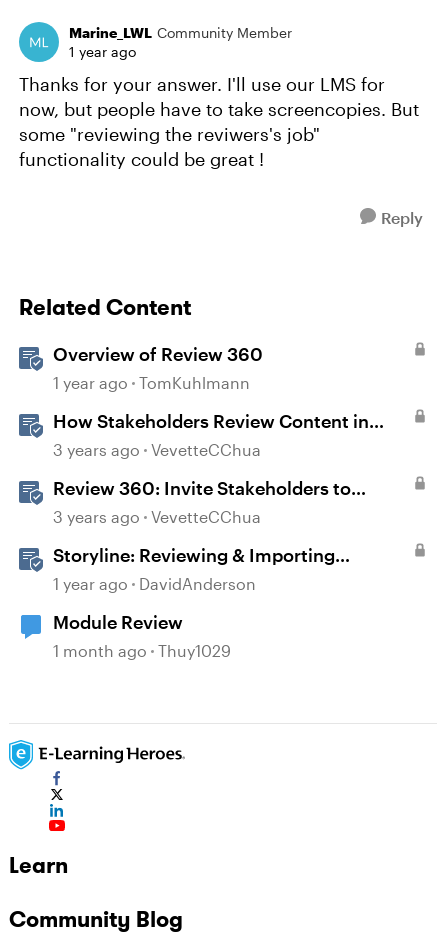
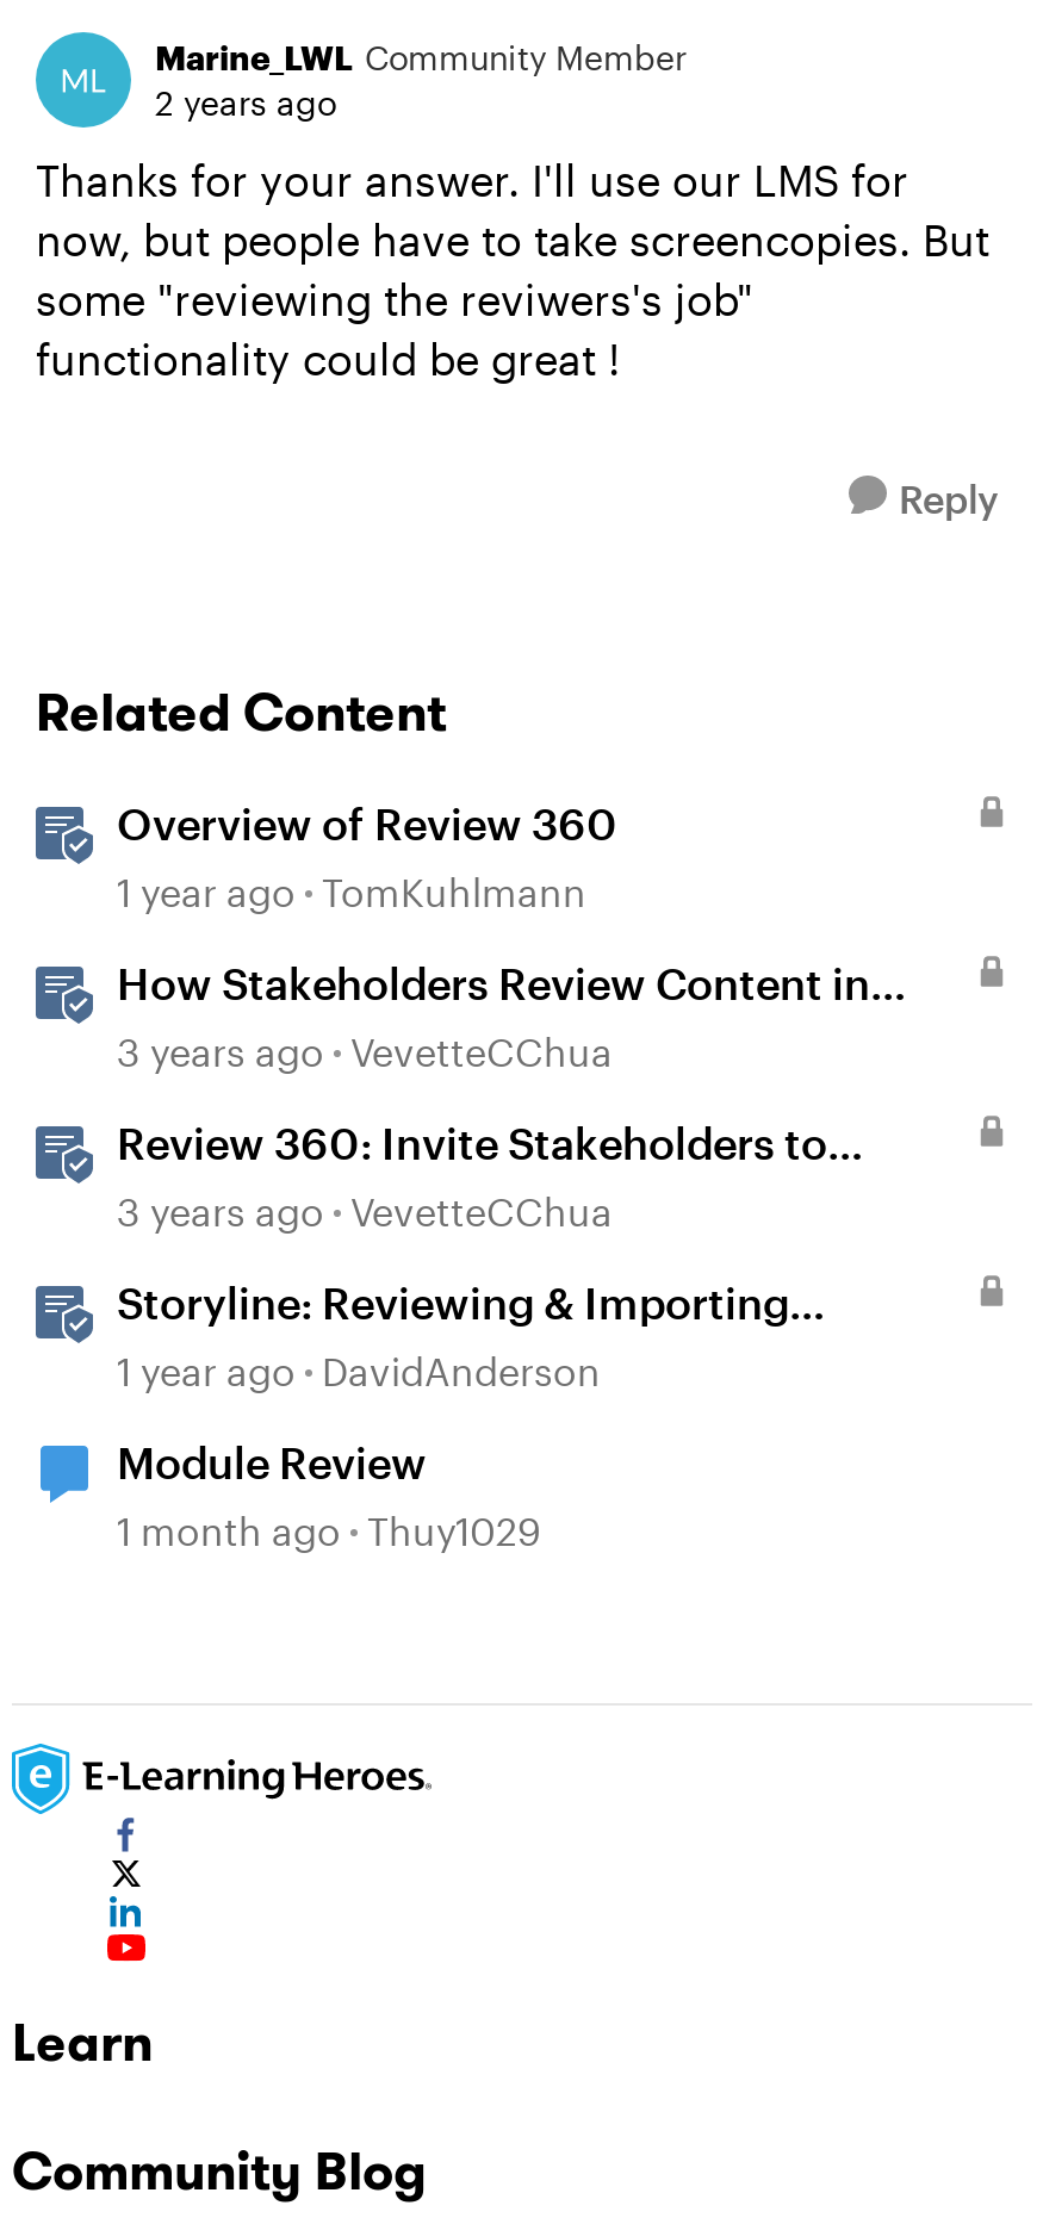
[69,43,136,60] 1 year ago -> [155,82,336,123] 2 years ago

